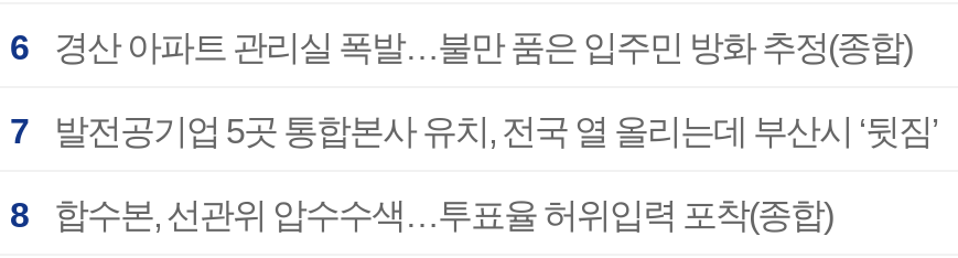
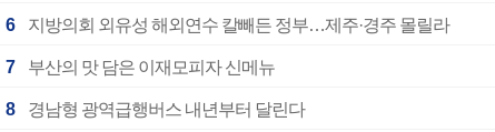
[54,29,912,66] 경산 아파트 관리실 폭발…불만 품은 입주민 방화 추정(종합) -> [28,16,449,34] 지방의회 외유성 해외연수 칼빼든 정부…제주·경주 몰릴라
[54,112,938,150] 발전공기업 5곳 통합본사 유치, 전국 열 올리는데 부산시 ‘뒷짐’ -> [28,58,275,77] 부산의 맛 담은 이재모피자 신메뉴
[54,196,832,234] 합수본, 선관위 압수수색…투표율 허위입력 포착(종합) -> [28,100,305,119] 경남형 광역급행버스 내년부터 달린다

